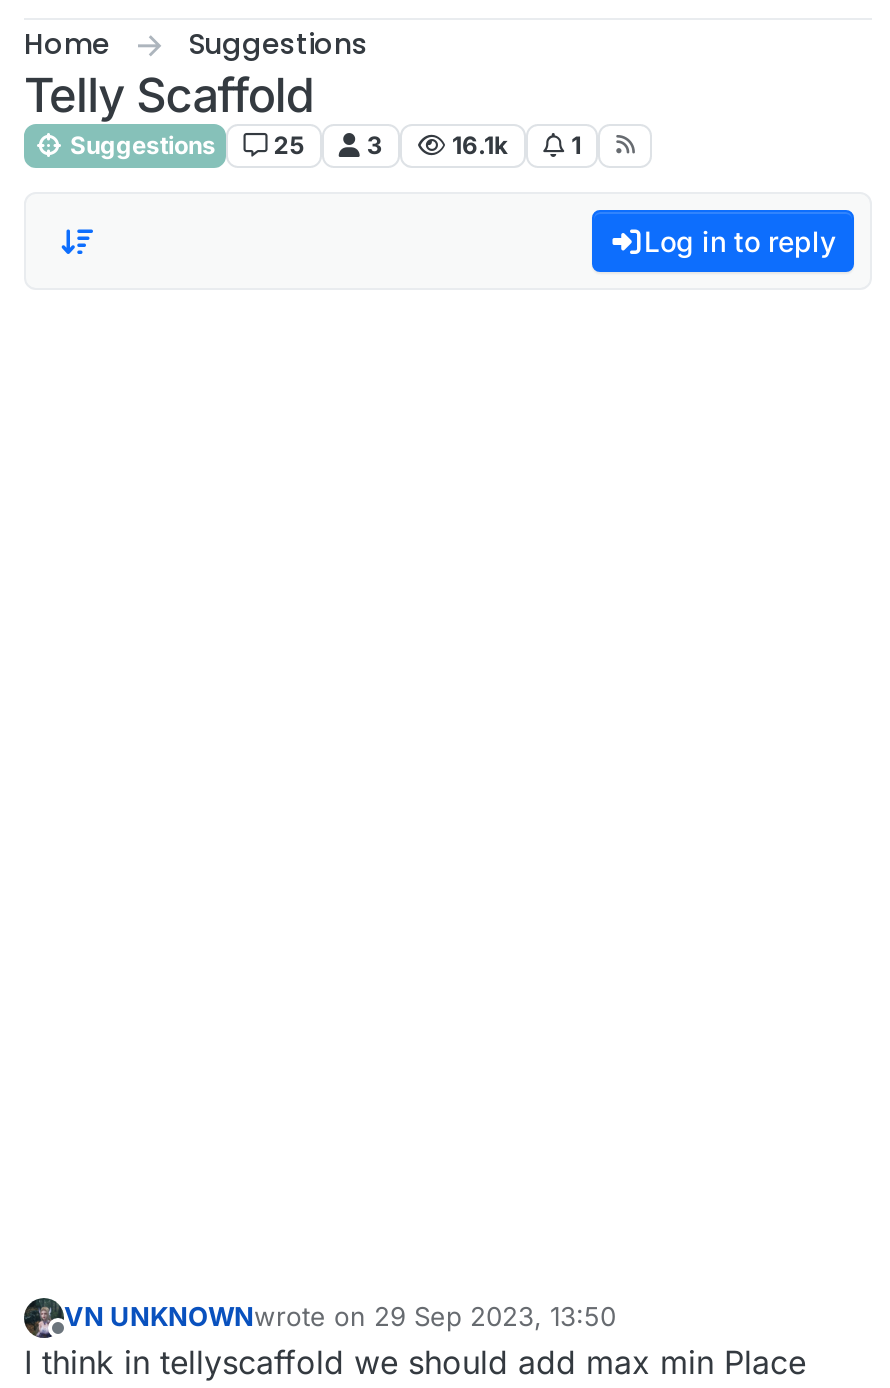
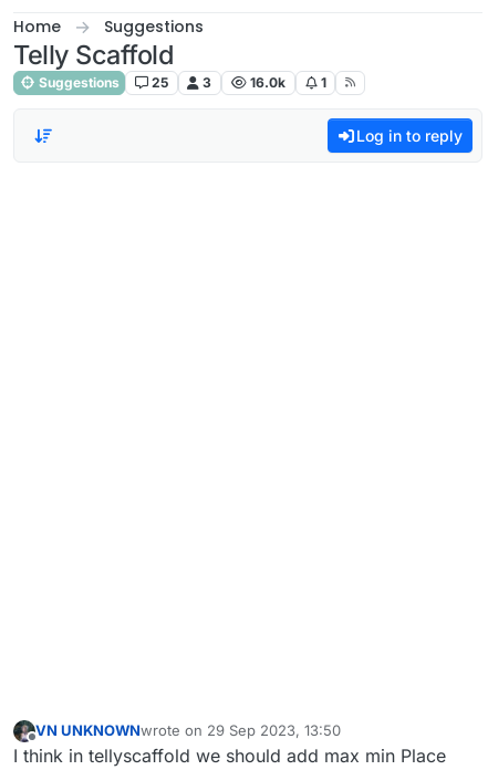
[452,130,508,160] 16.1k -> [250,74,285,91] 16.0k

